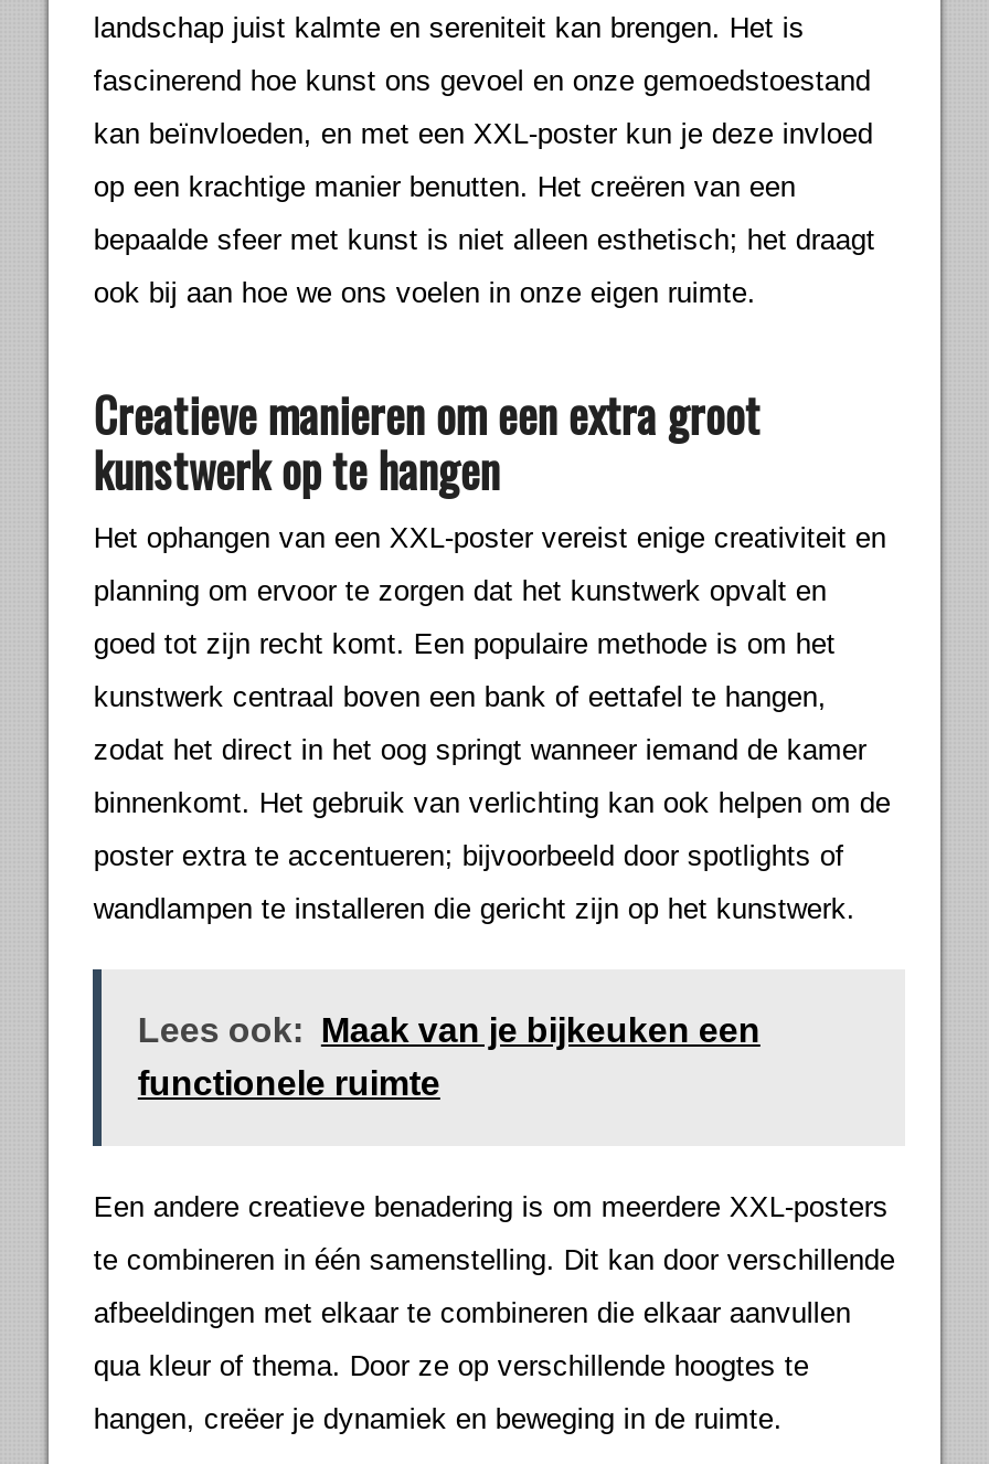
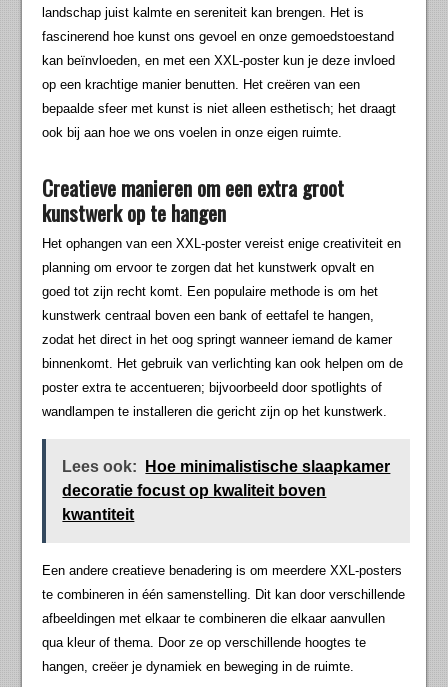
[138,1012,760,1102] Lees ook: Maak van je bijkeuken een | functionele ruimte -> [62,458,390,523] Lees ook: Hoe minimalistische slaapkamer | decoratie focust op kwaliteit boven | kwantiteit

